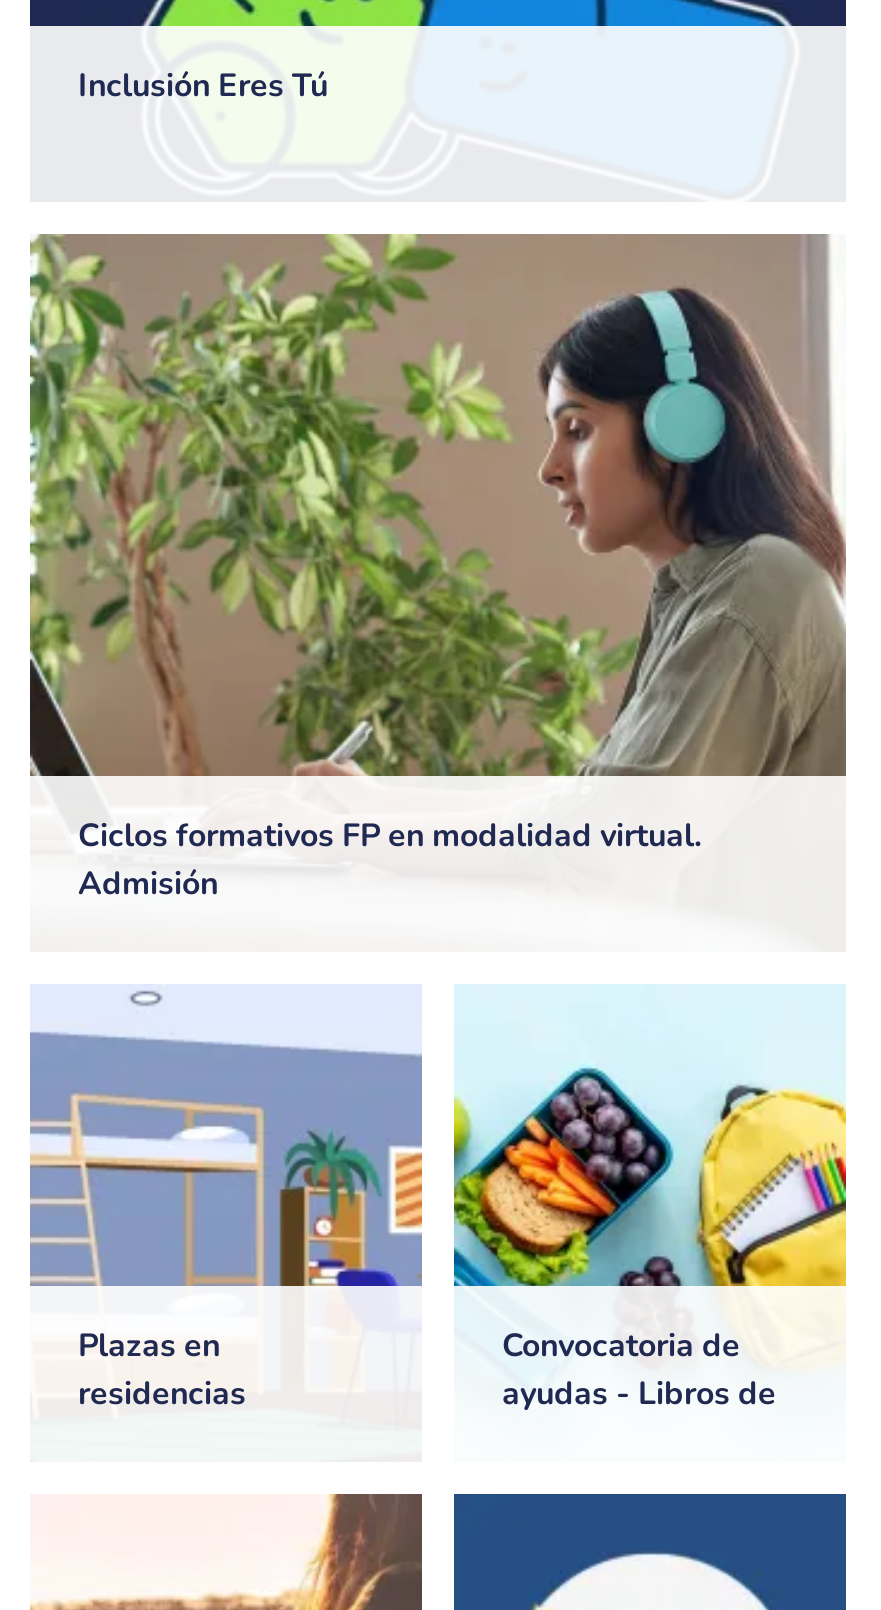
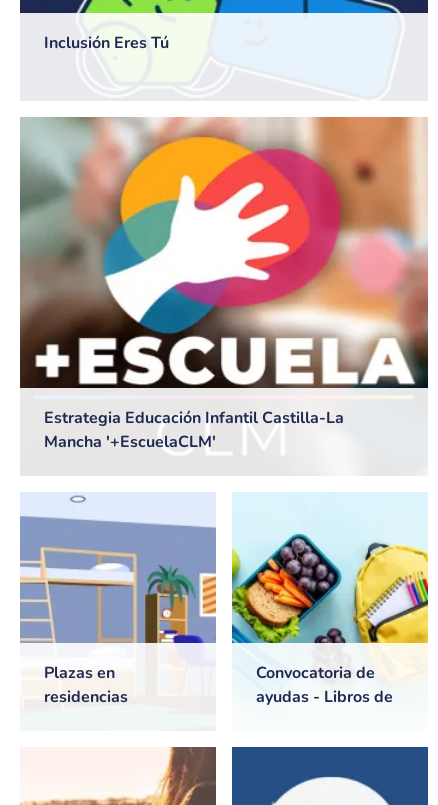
[30,234,848,907] [image] | Ciclos formativos FP en modalidad virtual. | Admisión -> [19,117,429,453] [image] | Estrategia Educación Infantil Castilla-La | Mancha '+EscuelaCLM'

